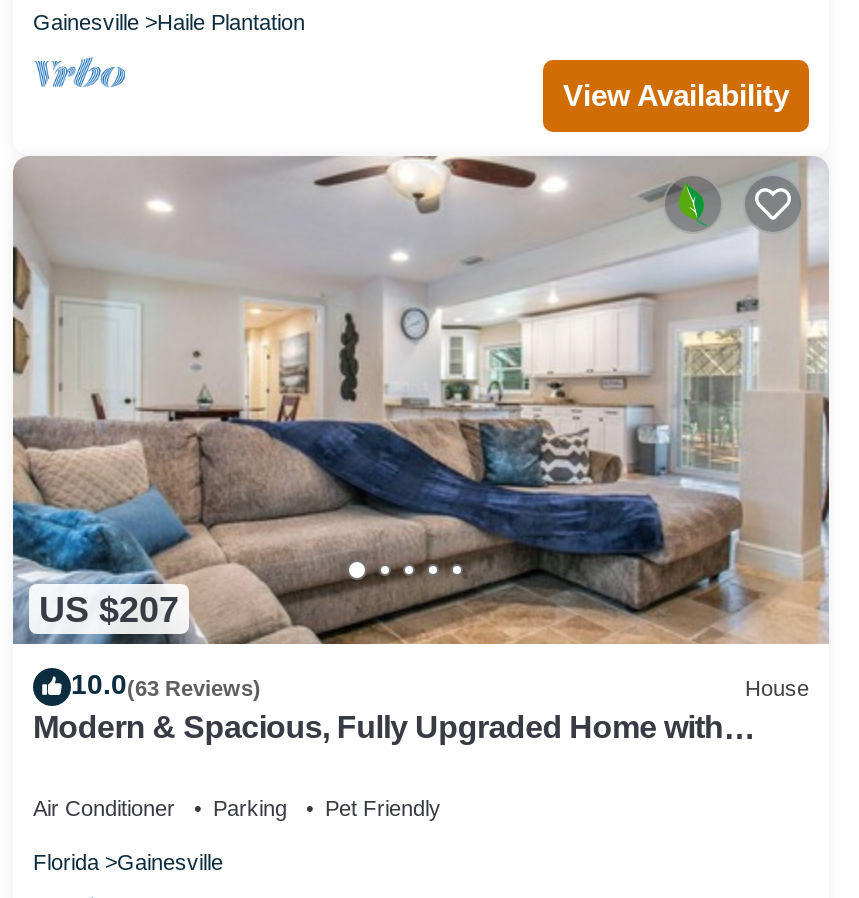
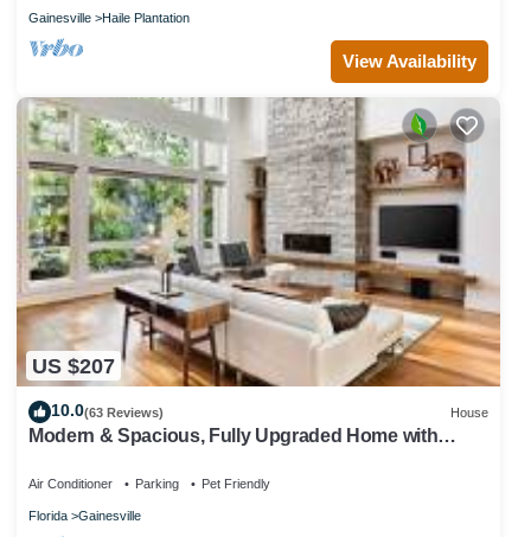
[11,156,831,646] [image] -> [15,97,500,388] [image]

